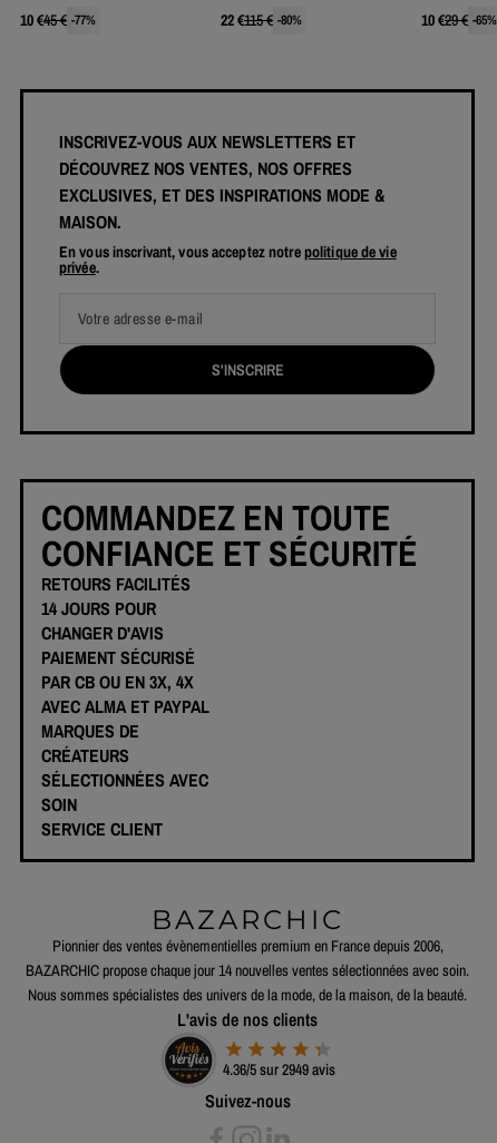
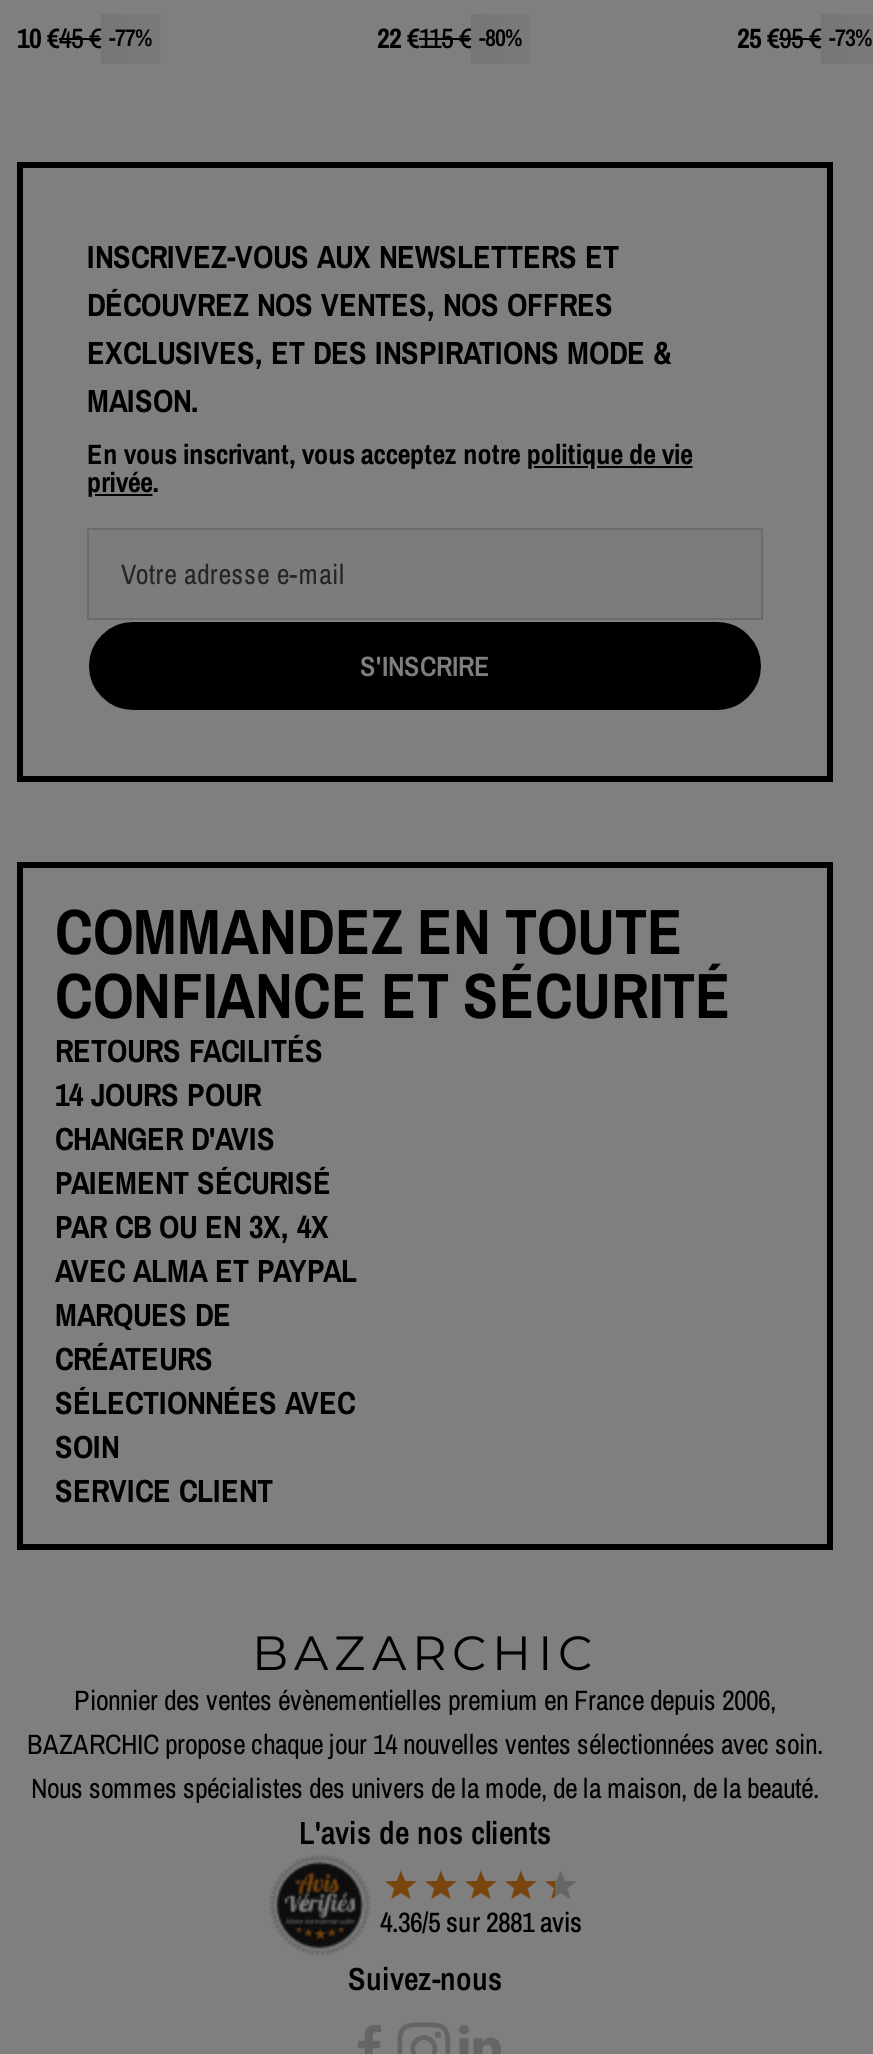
[421,10,497,30] 10€29€ - 65% -> [737,21,873,57] 25€95€ - 73%
[222,1059,335,1079] 4.36/5 sur 2949 avis -> [380,1904,582,1940] 4.36/5 sur 2881 avis

